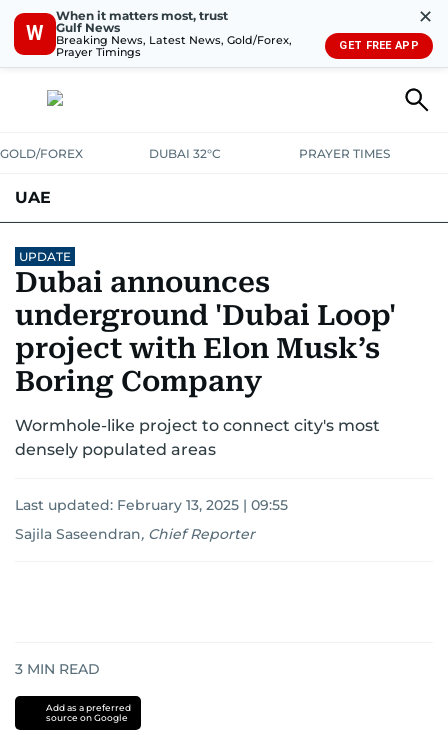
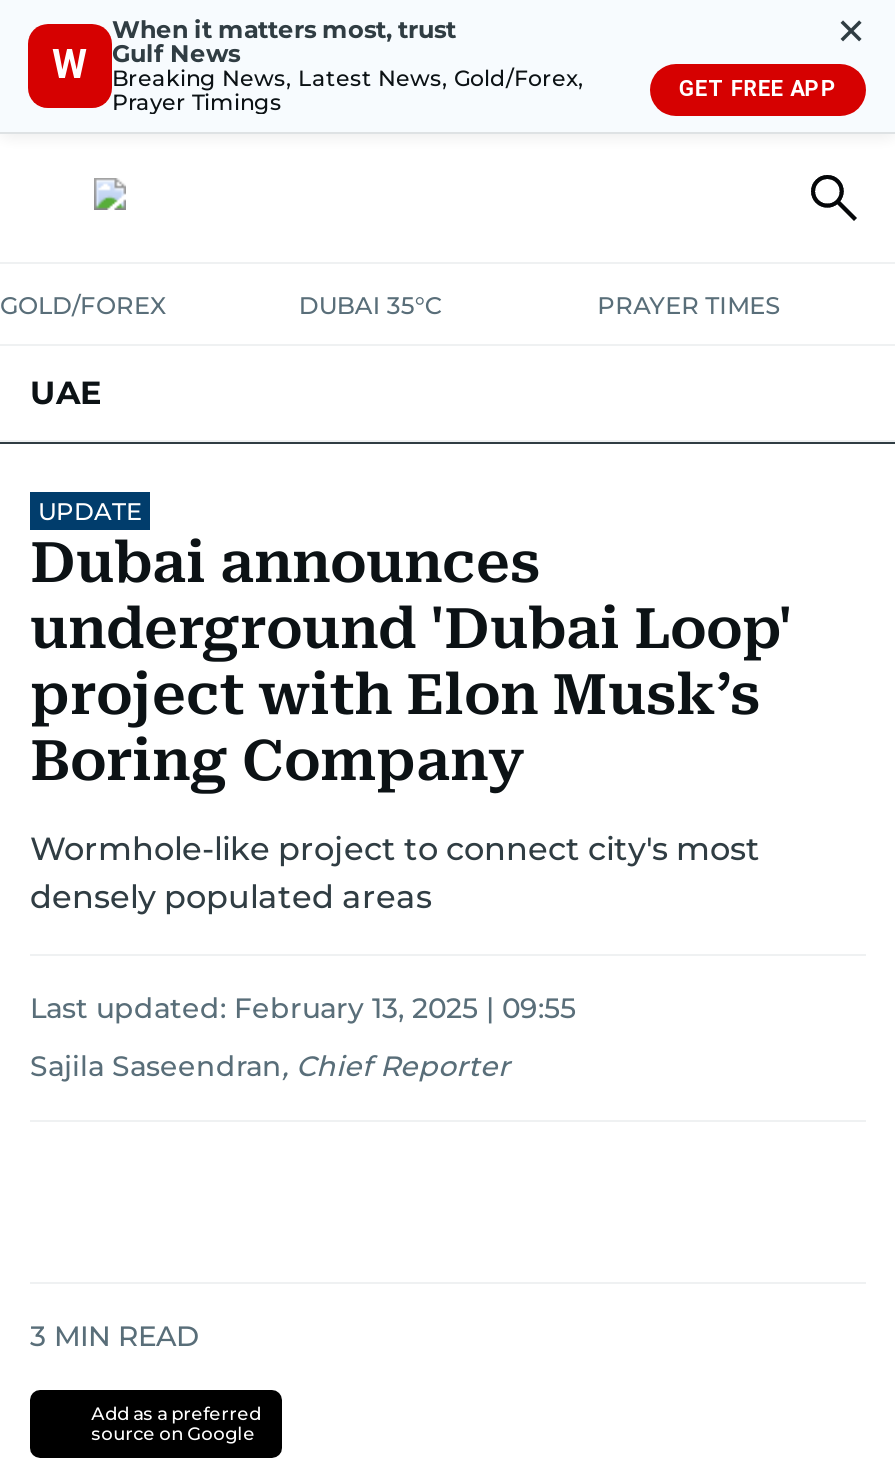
[149,146,221,161] DUBAI 32°C -> [299,290,443,320] DUBAI 35°C

